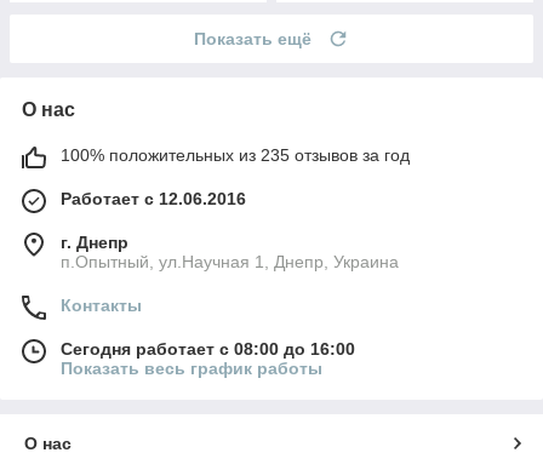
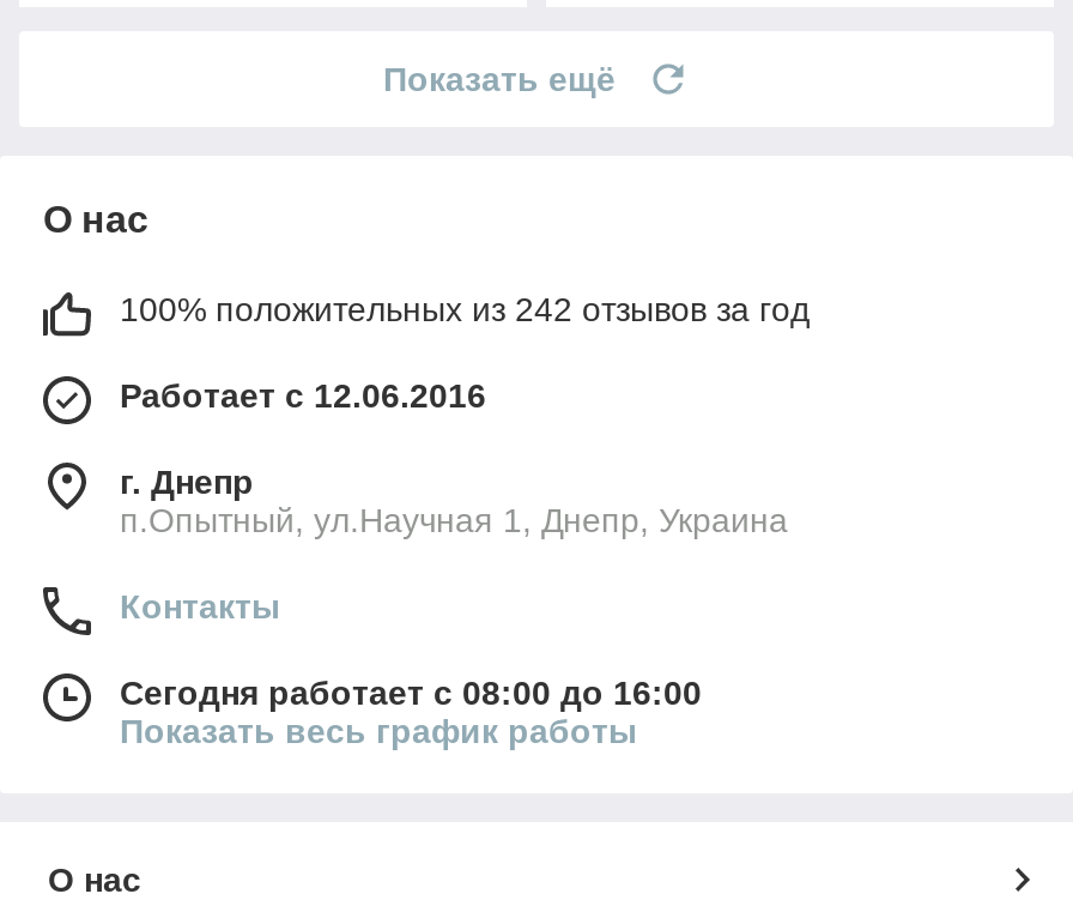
[61,145,410,164] 100% положительных из 235 отзывов за год -> [120,290,810,328] 100% положительных из 242 отзывов за год

